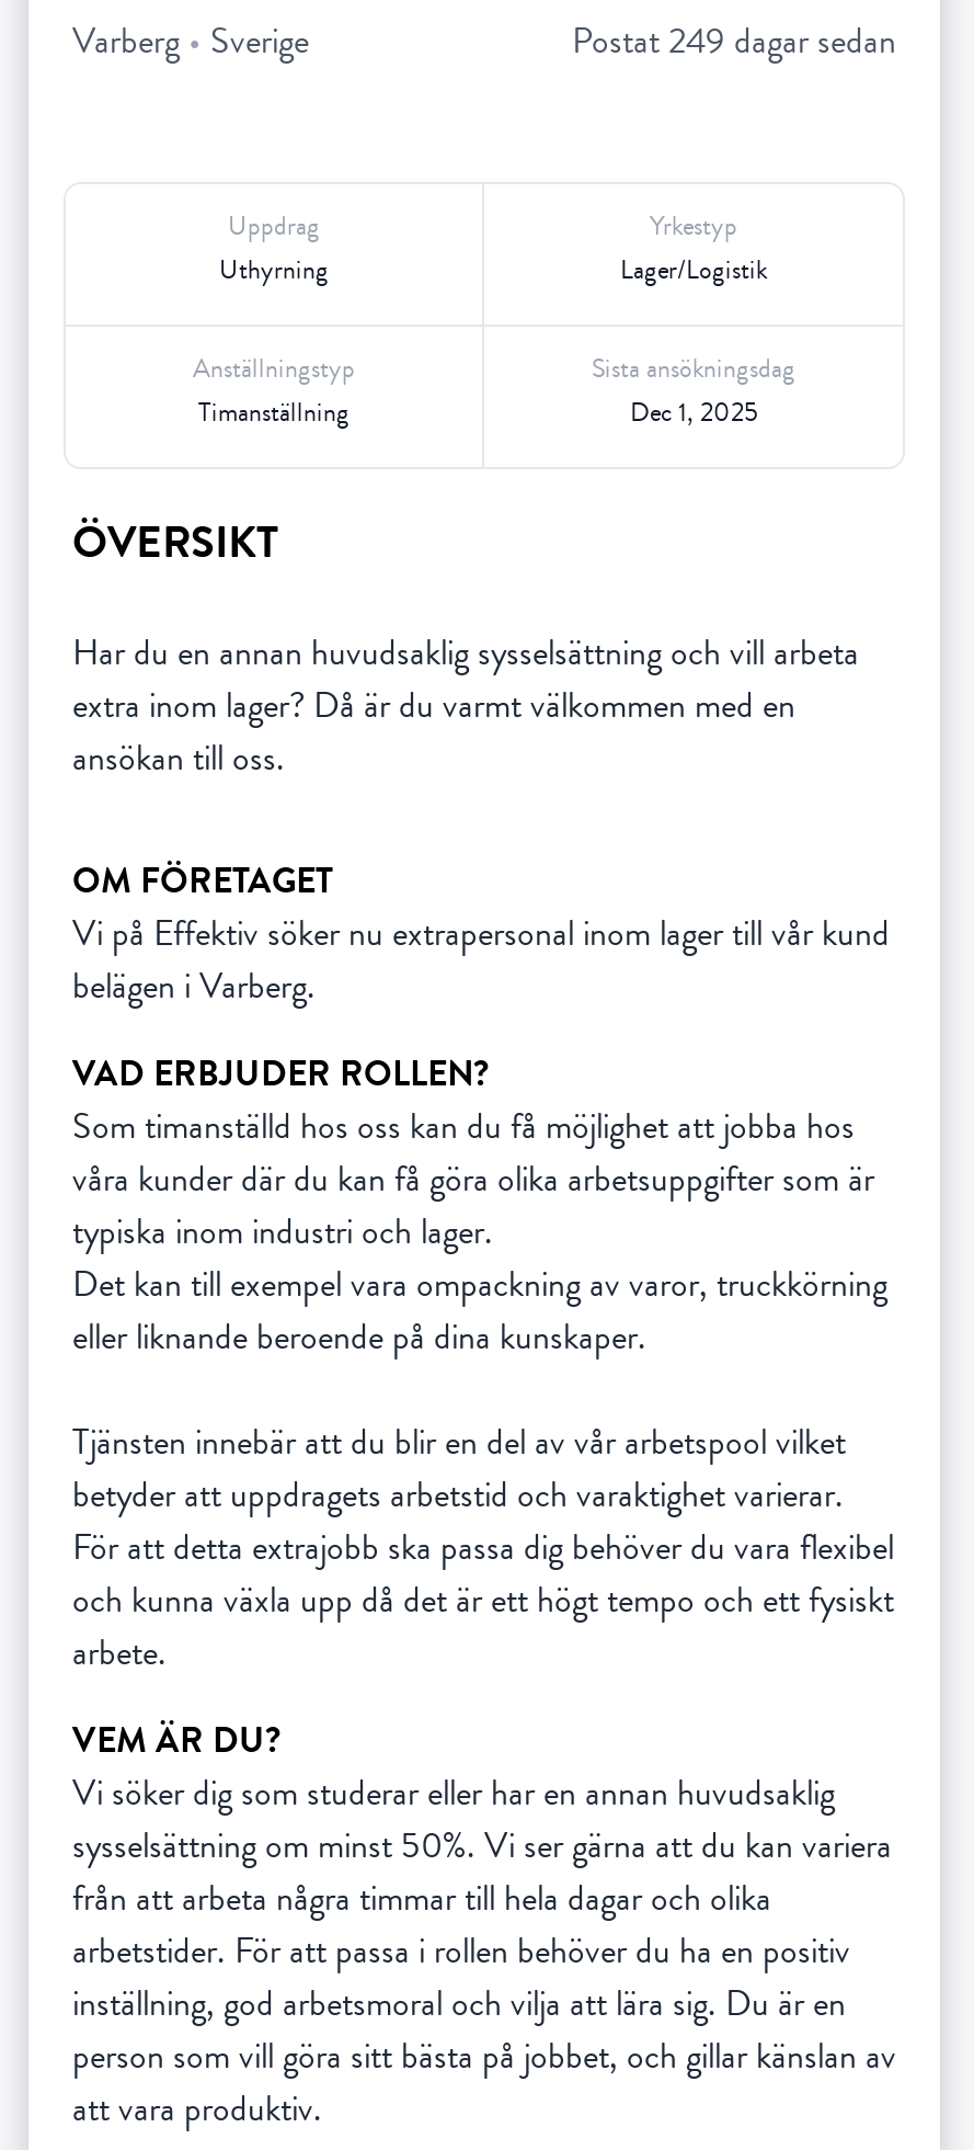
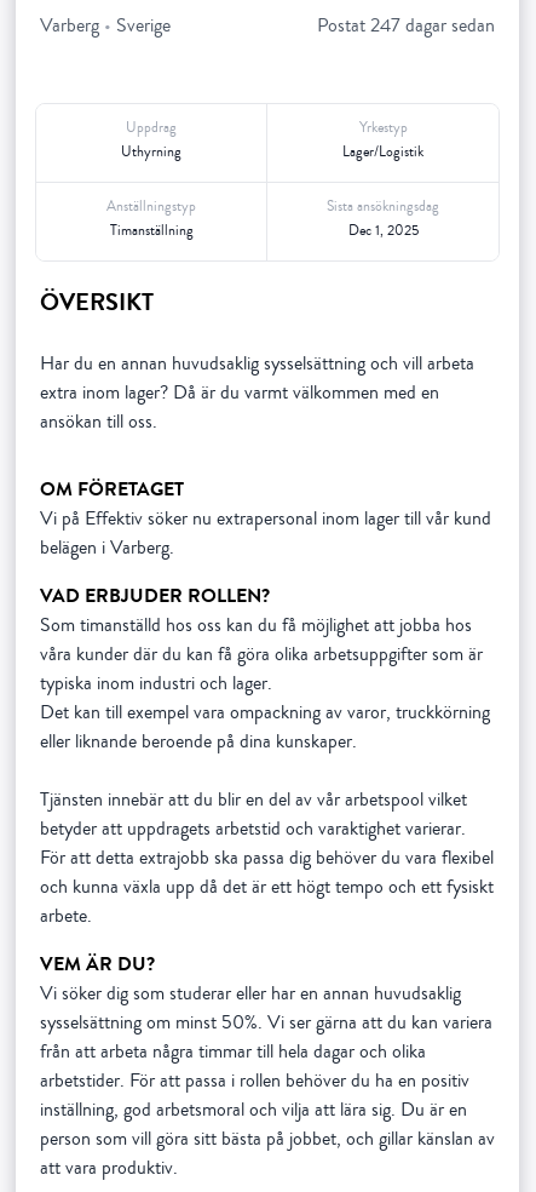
[572,18,896,66] Postat 249 dagar sedan -> [317,12,495,39] Postat 247 dagar sedan

